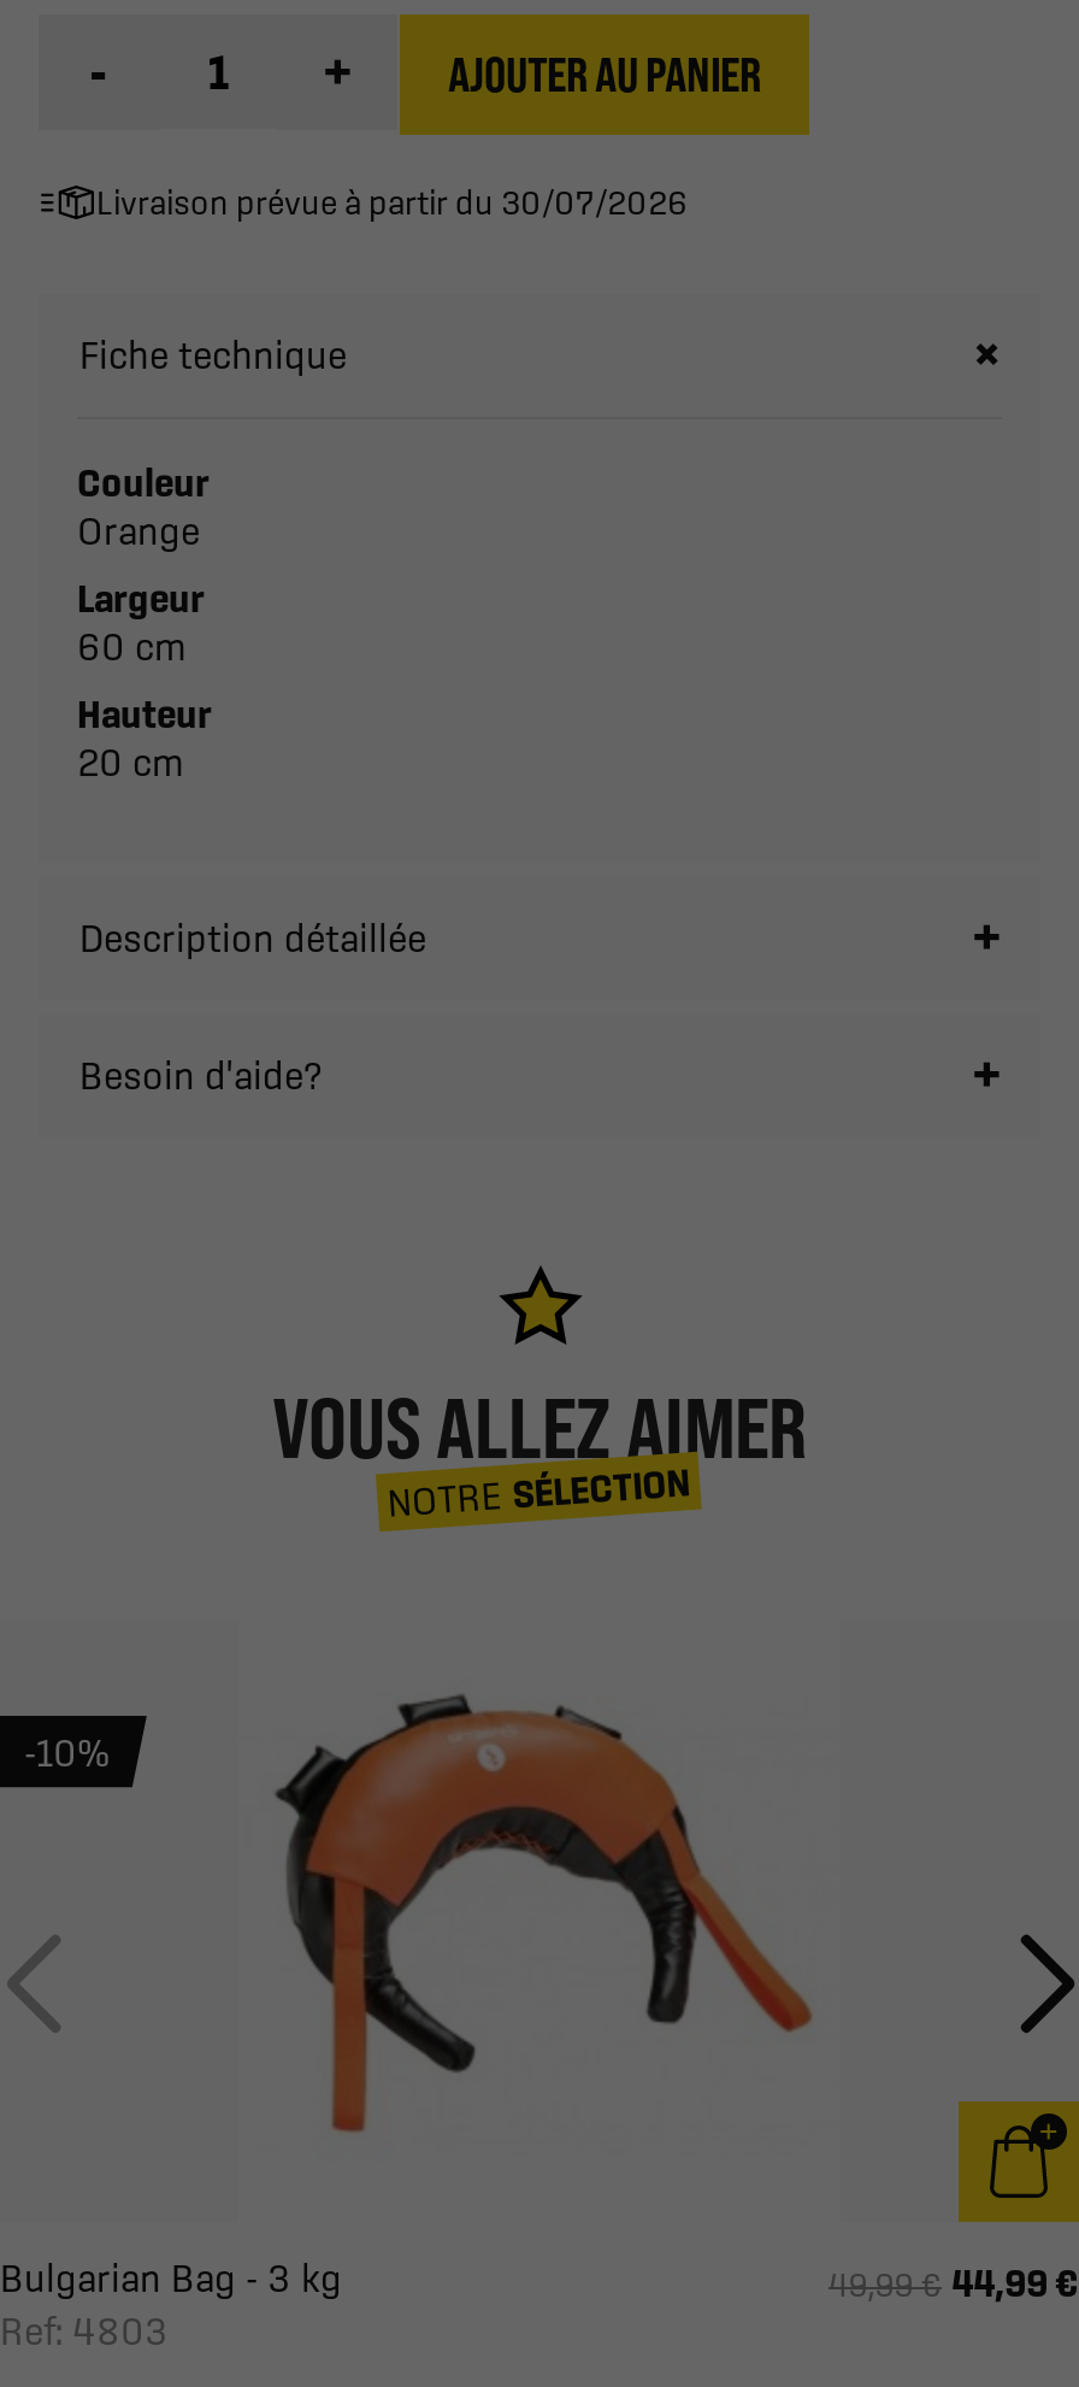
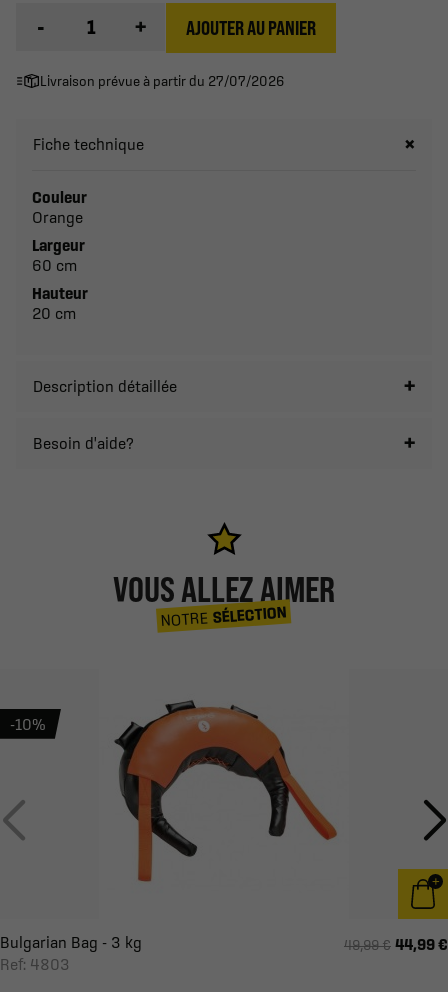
[96,182,686,221] Livraison prévue à partir du 30/07/2026 -> [40,73,284,89] Livraison prévue à partir du 27/07/2026

